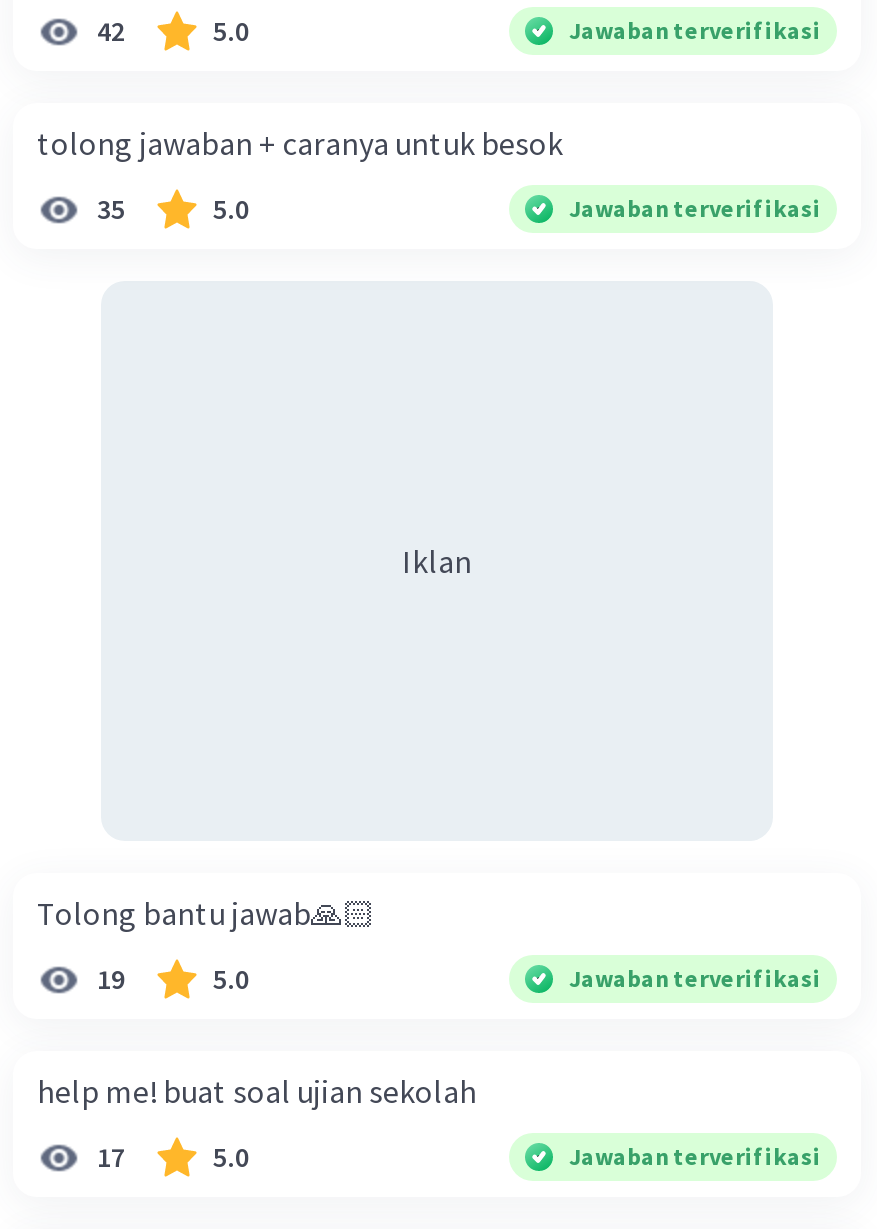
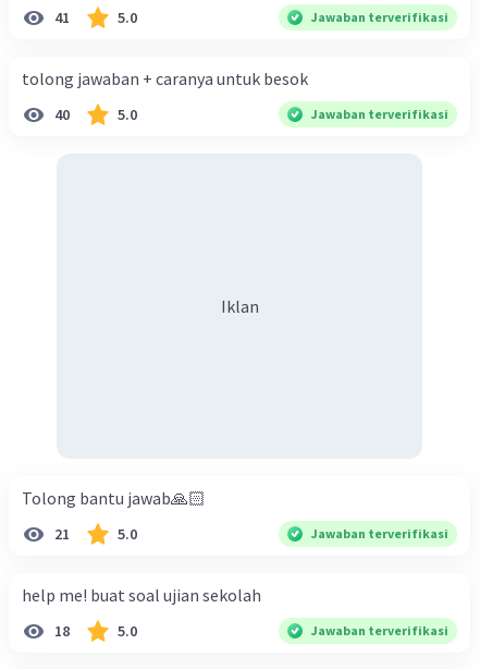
[97,13,125,49] 42 -> [54,8,70,27] 41
[97,191,125,227] 35 -> [54,105,70,124] 40
[97,961,125,997] 19 -> [54,524,70,544] 21
[97,1139,125,1175] 17 -> [54,621,70,641] 18

